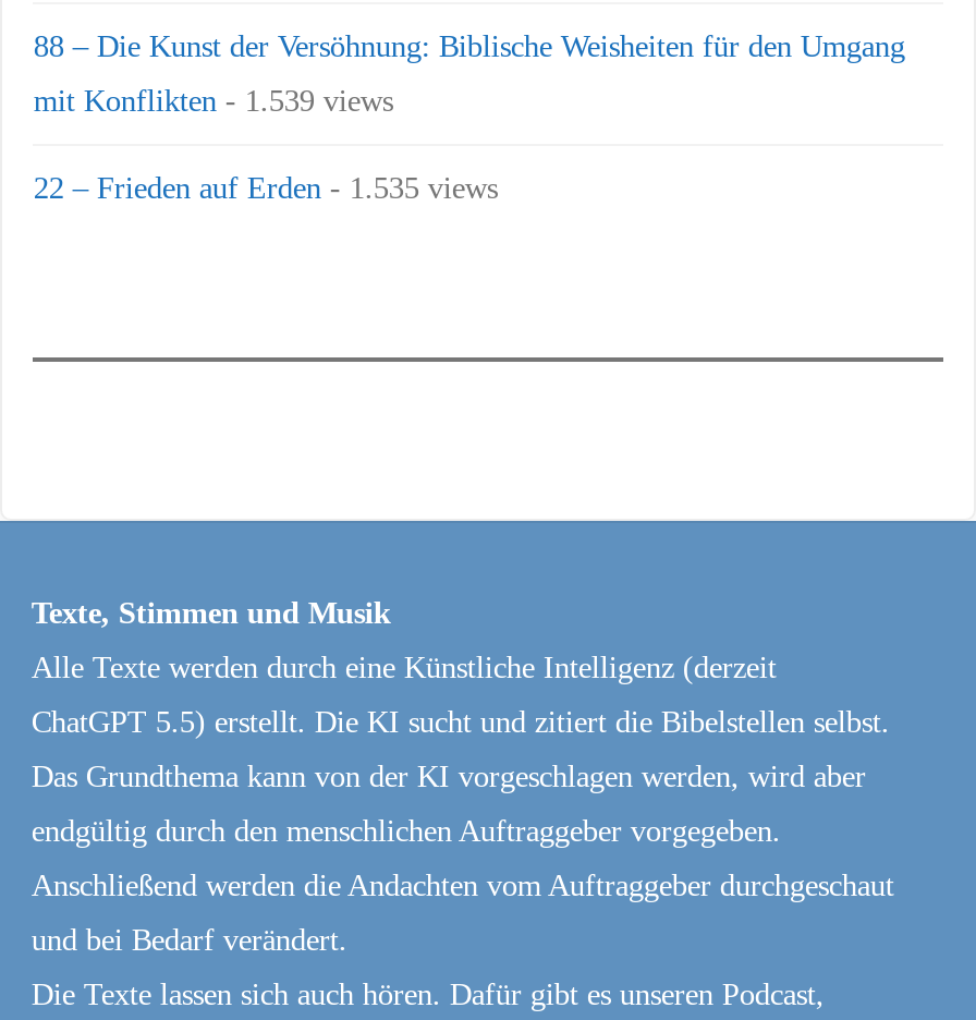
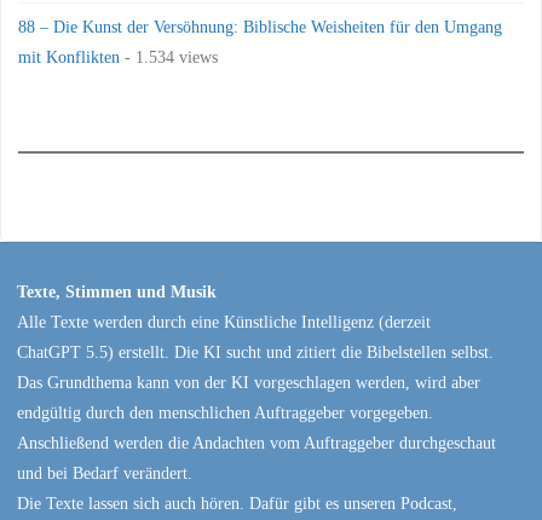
[34,82,498,205] mit Konflikten - 1.539 views | 22 – Frieden auf Erden - 1.535 views -> [19,47,218,66] mit Konflikten - 1.534 views

